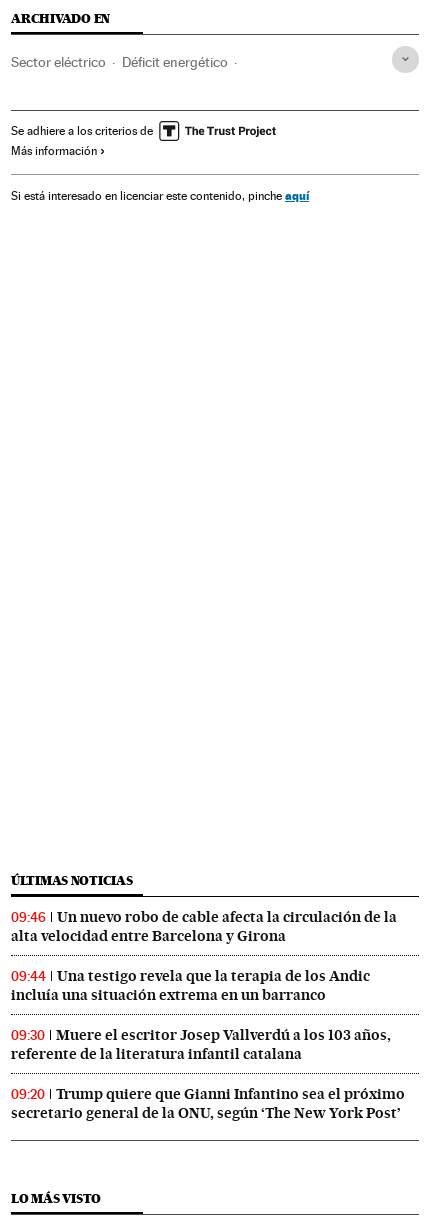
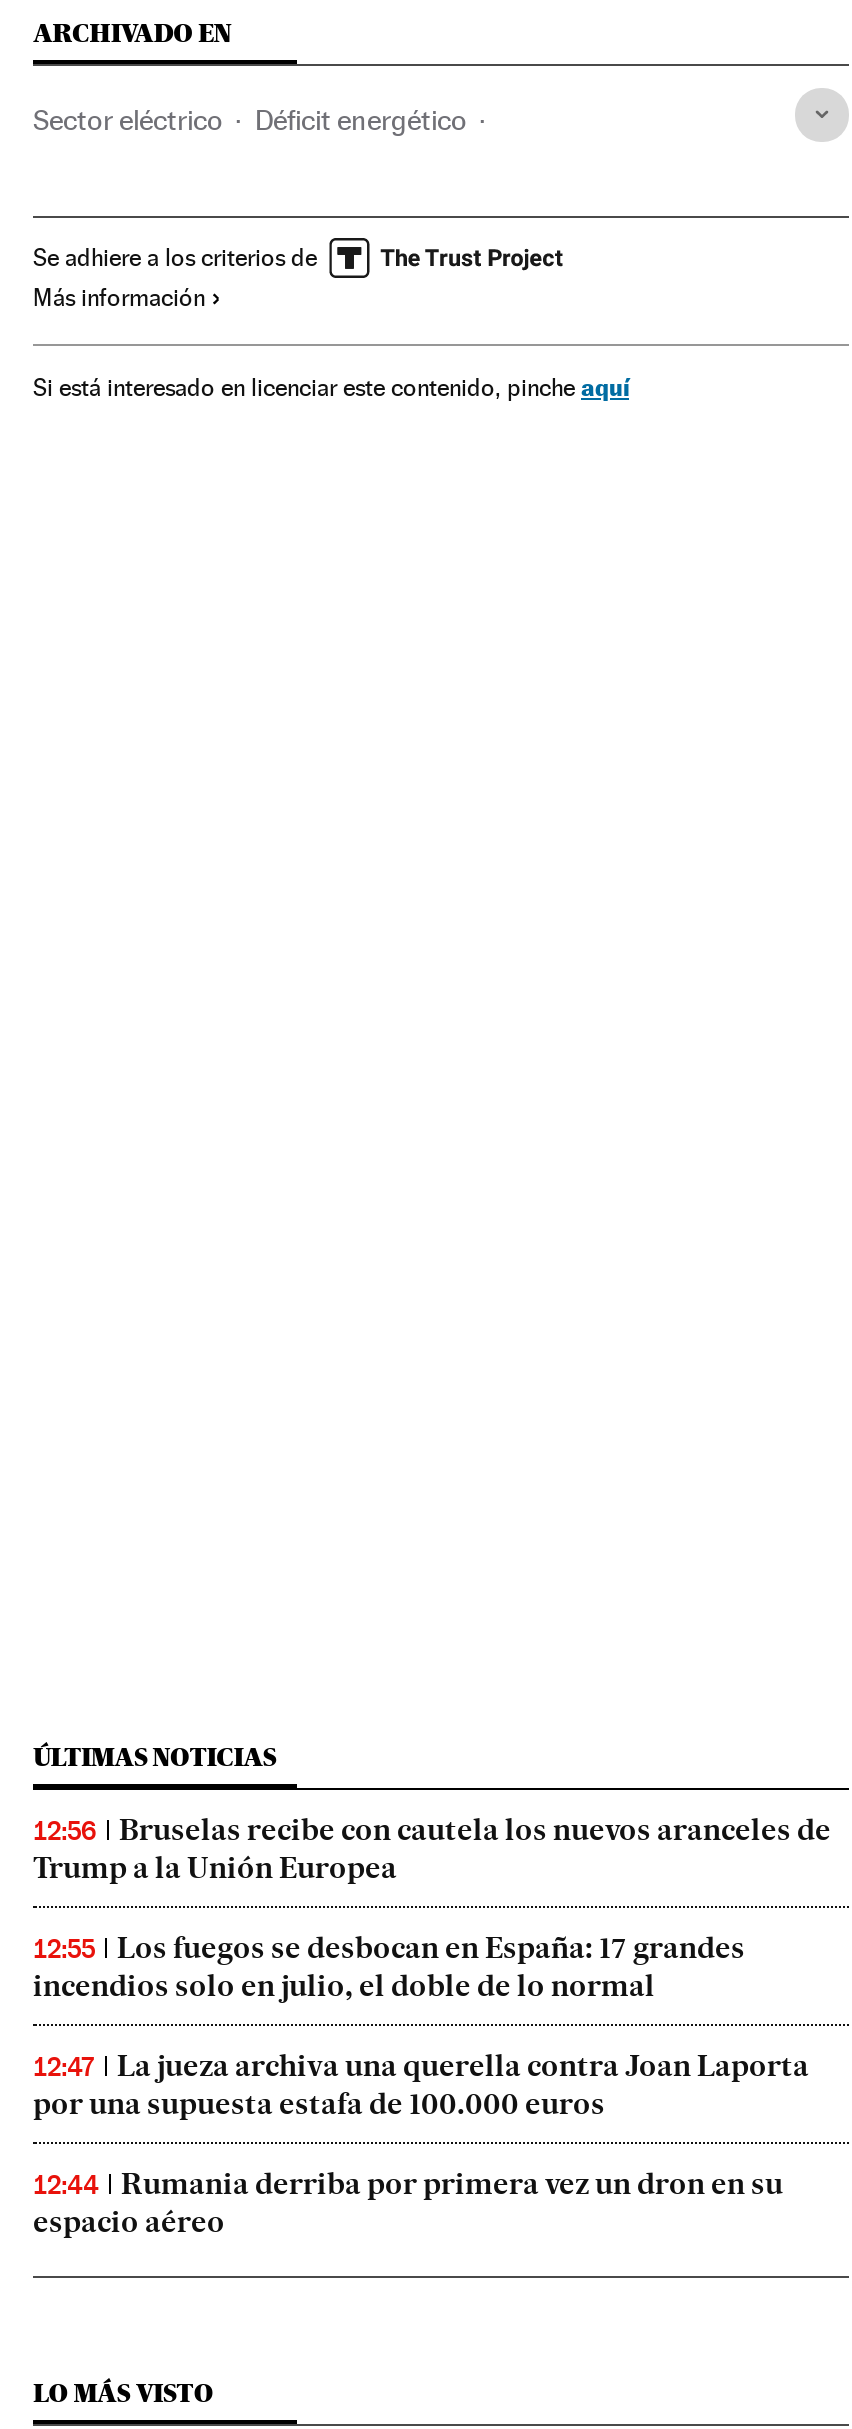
[11,908,397,945] 09:46 | Un nuevo robo de cable afecta la circulación de la | alta velocidad entre Barcelona y Girona -> [33,1811,831,1885] 12:56 | Bruselas recibe con cautela los nuevos aranceles de | Trump a la Unión Europea
[11,967,370,1004] 09:44 | Una testigo revela que la terapia de los Andic | incluía una situación extrema en un barranco -> [33,1929,745,2003] 12:55 | Los fuegos se desbocan en España: 17 grandes | incendios solo en julio, el doble de lo normal
[11,1026,391,1063] 09:30 | Muere el escritor Josep Vallverdú a los 103 años, | referente de la literatura infantil catalana -> [33,2047,809,2121] 12:47 | La jueza archiva una querella contra Joan Laporta | por una supuesta estafa de 100.000 euros
[11,1085,405,1122] 09:20 | Trump quiere que Gianni Infantino sea el próximo | secretario general de la ONU, según ‘The New York Post’ -> [33,2165,783,2239] 12:44 | Rumania derriba por primera vez un dron en su | espacio aéreo

